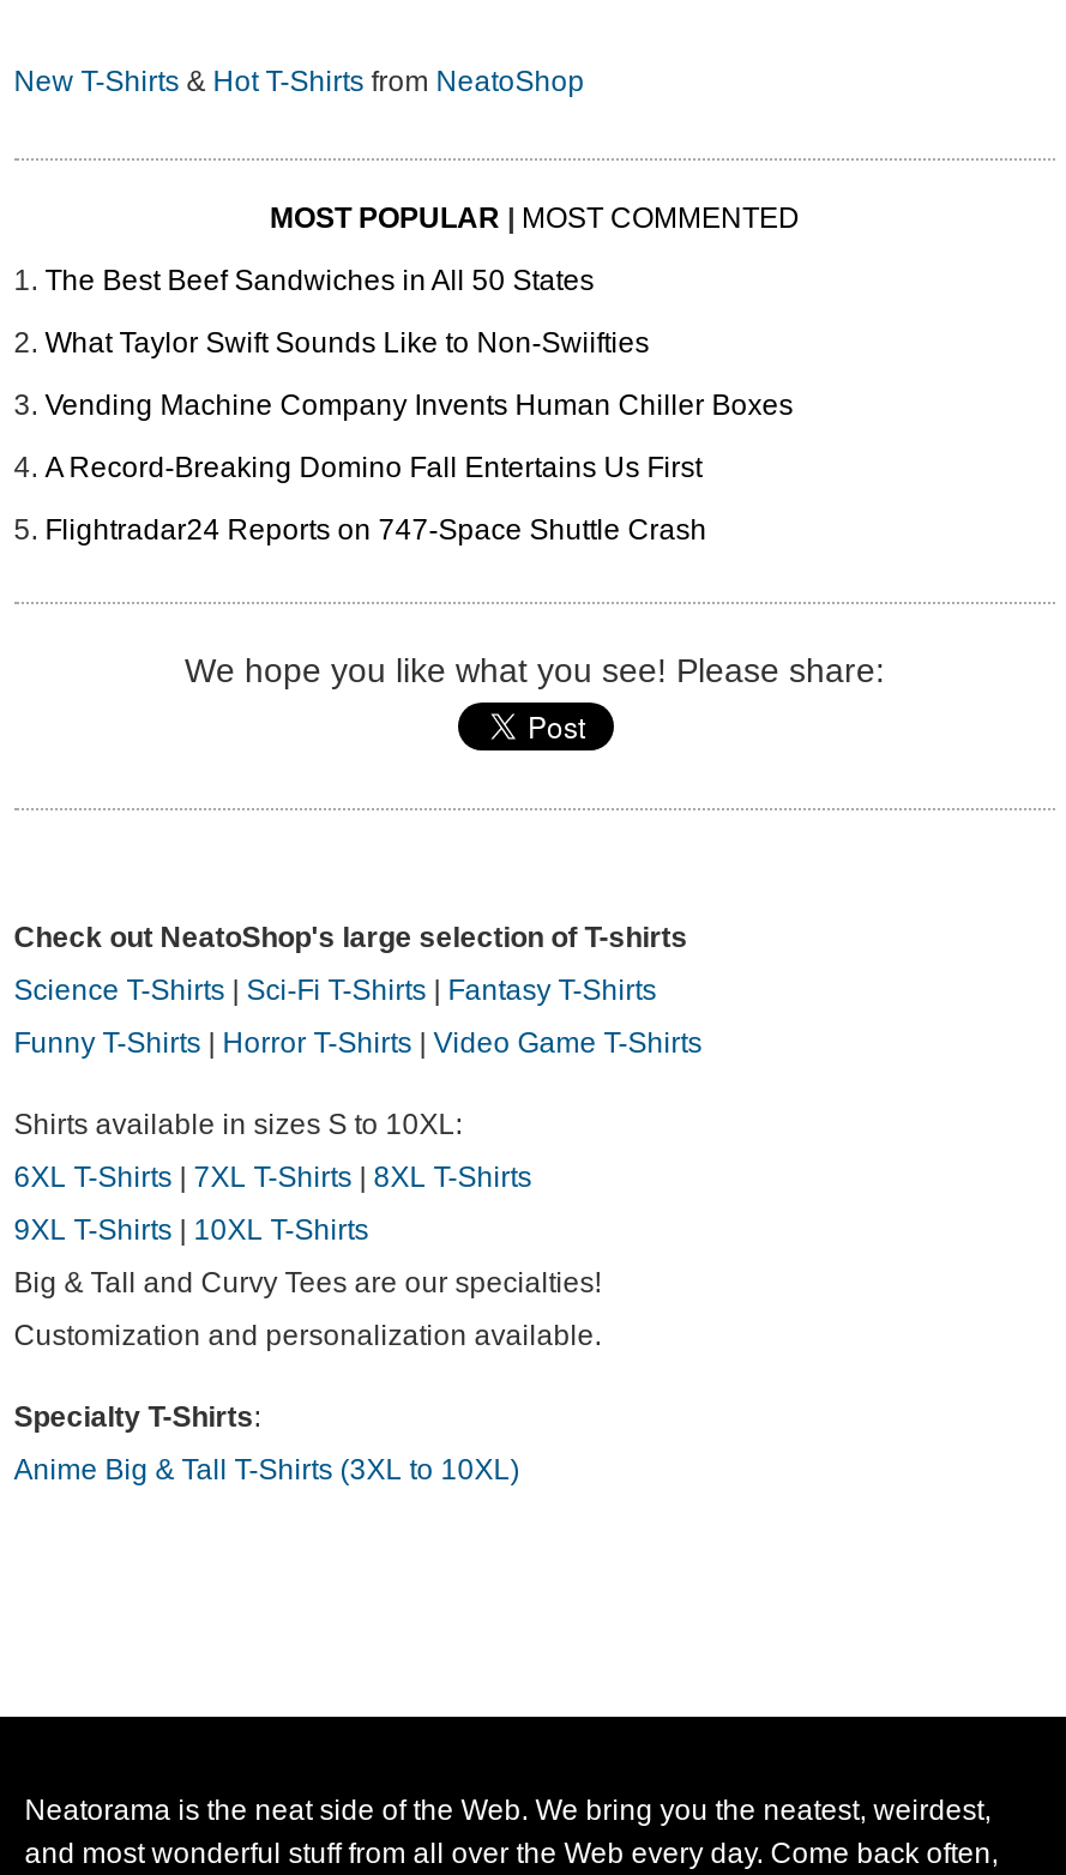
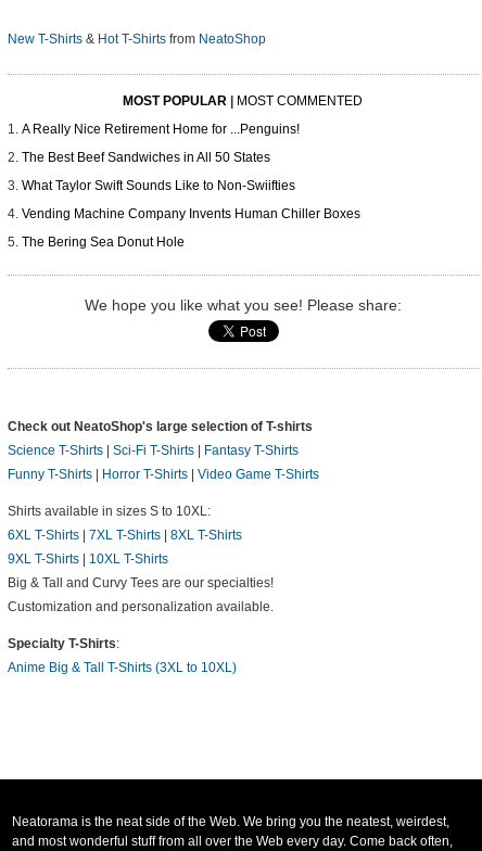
none -> [21,122,299,137] A Really Nice Retirement Home for ...Penguins!
moved [45,265,793,423] -> [21,150,360,222]: The Best Beef Sandwiches in All 50 States | What Taylor Swift Sounds Like to Non-Swiifties | Vending Machine Company Invents Human Chiller Boxes
[45,452,707,548] A Record-Breaking Domino Fall Entertains Us First | Flightradar24 Reports on 747-Space Shuttle Crash -> [21,235,184,250] The Bering Sea Donut Hole

